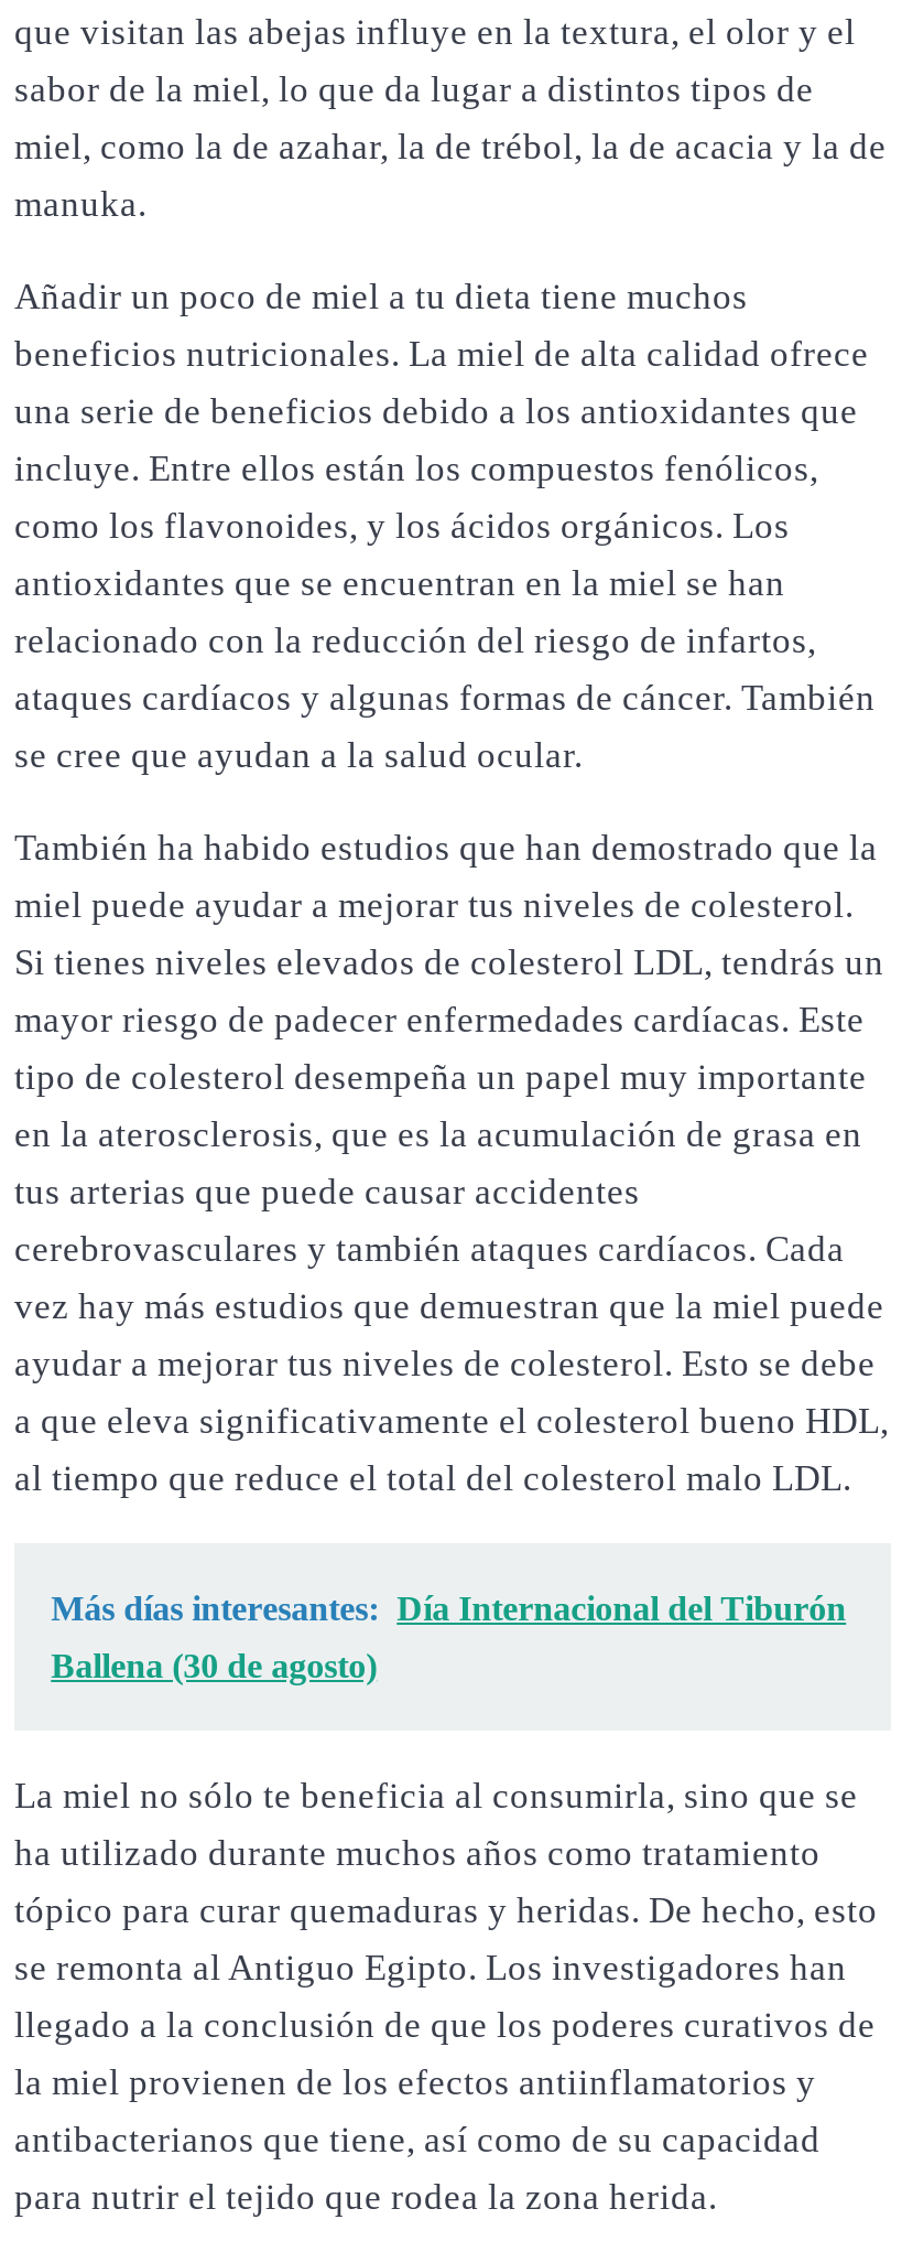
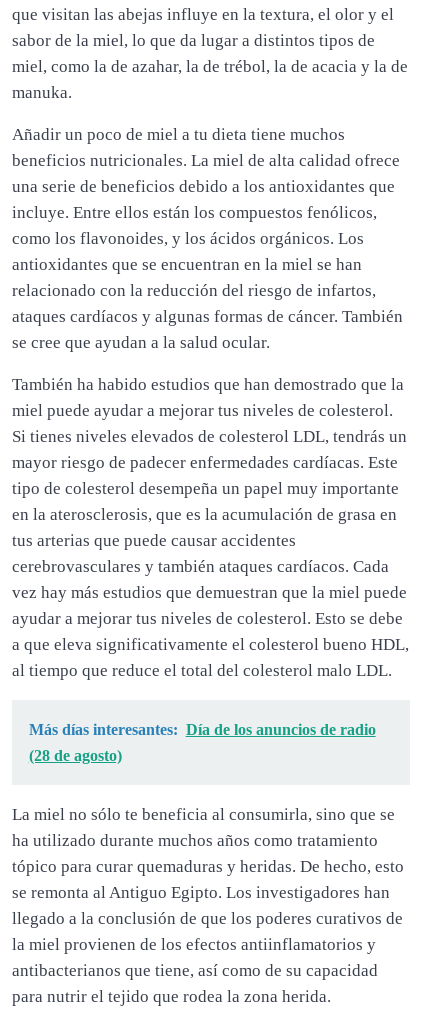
[51,1589,846,1626] Más días interesantes: Día Internacional del Tiburón -> [29,721,376,738] Más días interesantes: Día de los anuncios de radio
[51,1646,377,1684] Ballena (30 de agosto) -> [29,747,122,764] (28 de agosto)

